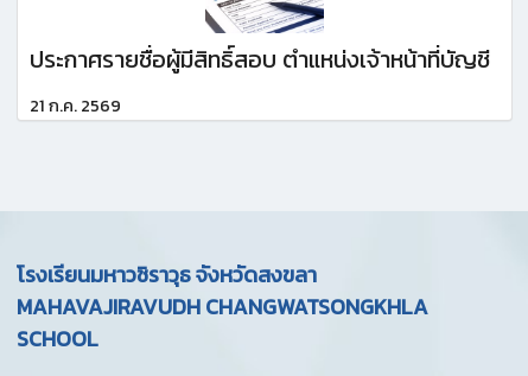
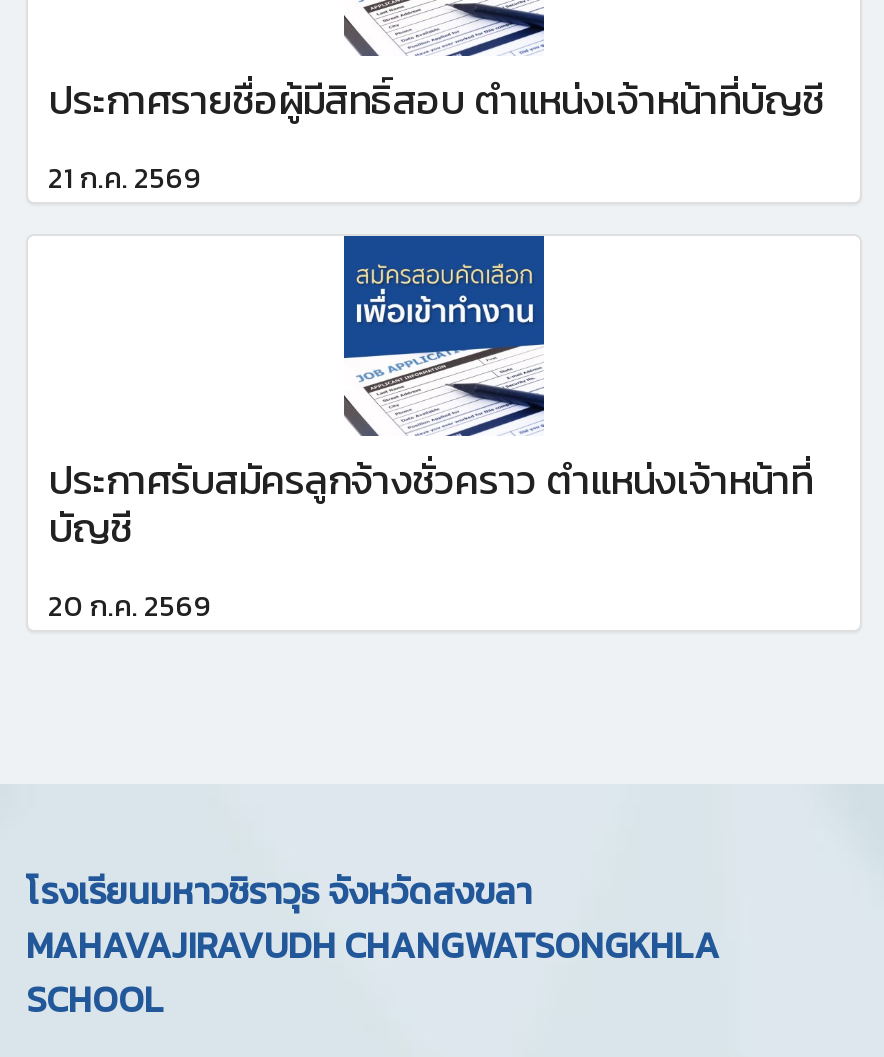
none -> [48,234,812,628] [image] | ประกาศรับสมัครลูกจ้างชั่วคราว ตำแหน่งเจ้าหน้าที่ | บัญชี | 20 ก.ค. 2569

